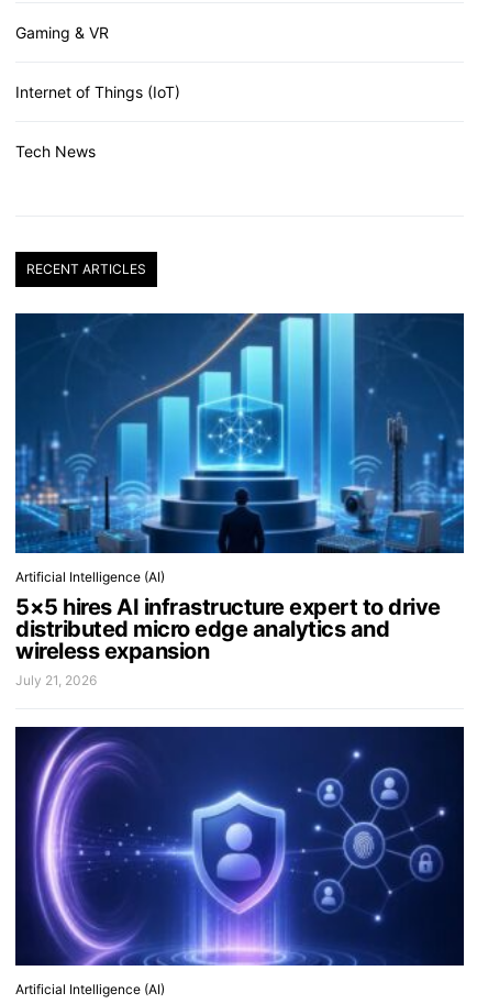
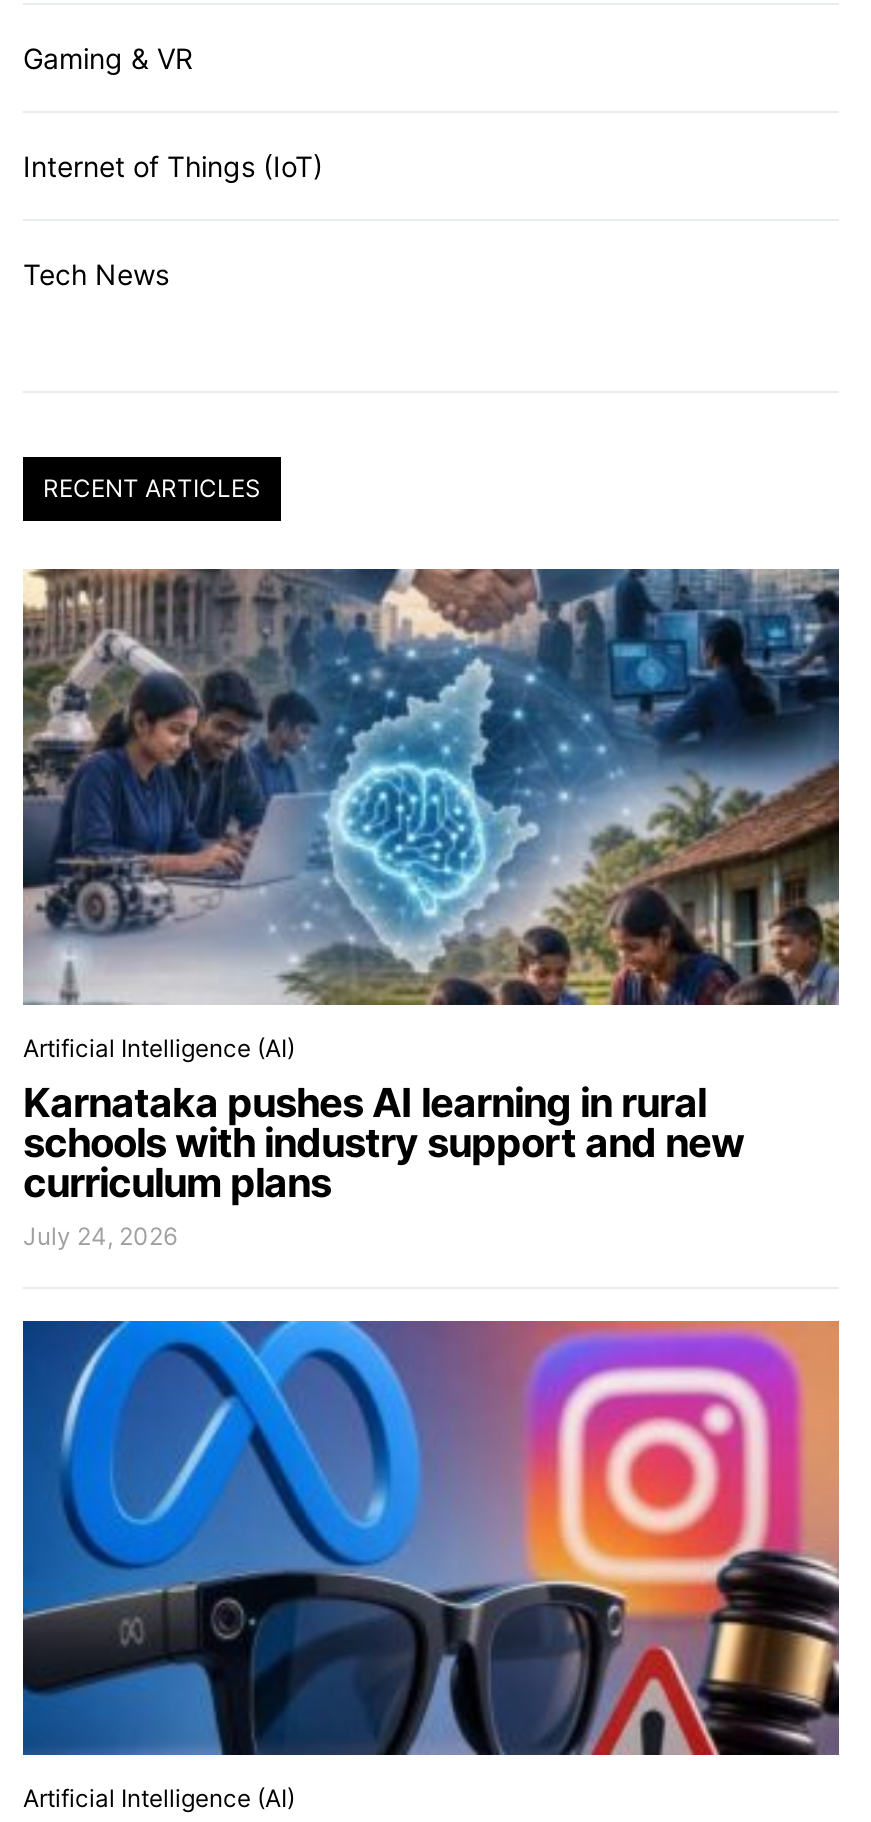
[14,312,465,688] [image] | 5×5 hires AI infrastructure expert to drive | distributed micro edge analytics and | wireless expansion | July 21, 2026 -> [21,567,841,1250] [image] | Karnataka pushes AI learning in rural | schools with industry support and new | curriculum plans | July 24, 2026
[14,726,465,967] [image] -> [21,1319,841,1757] [image]

